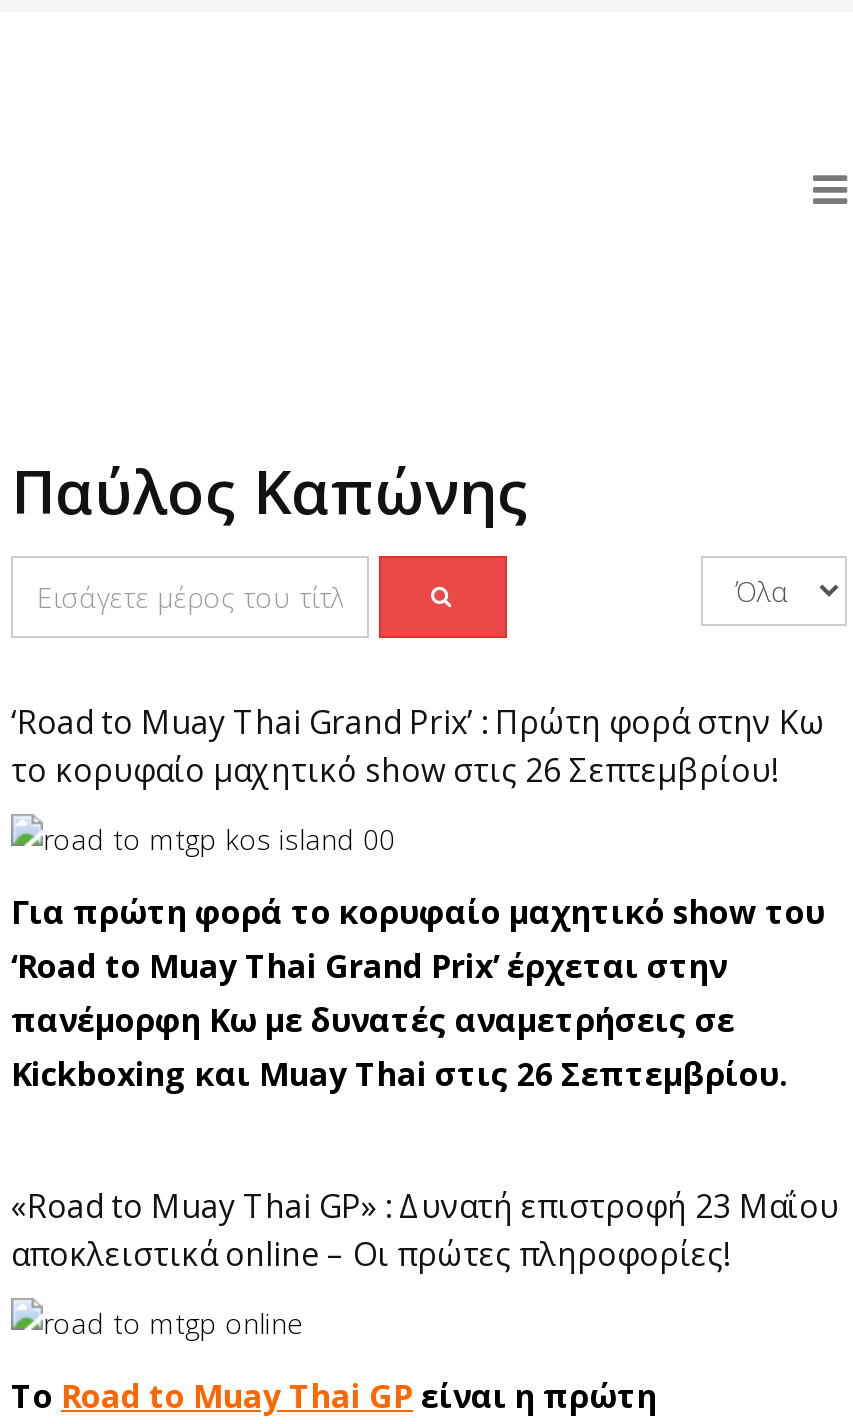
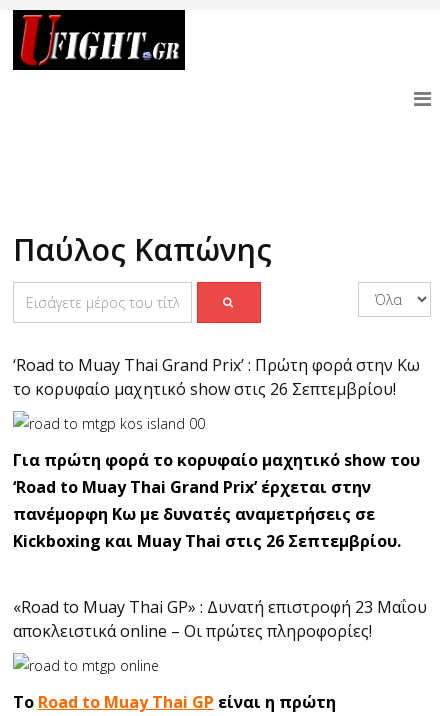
none -> [12,9,186,71] [image]

